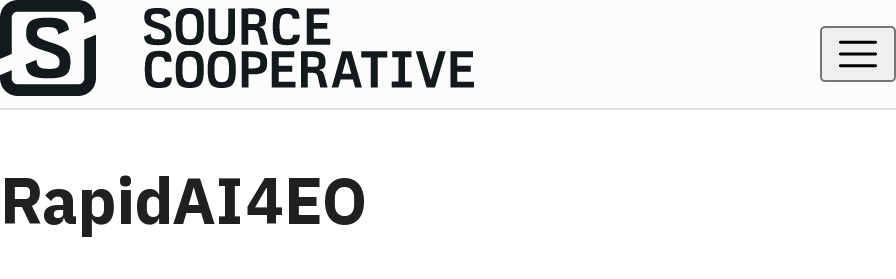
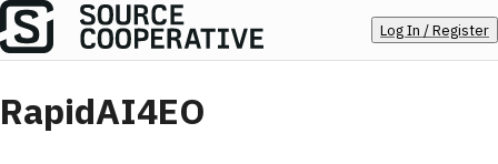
none -> [380,20,489,40] Log In / Register

